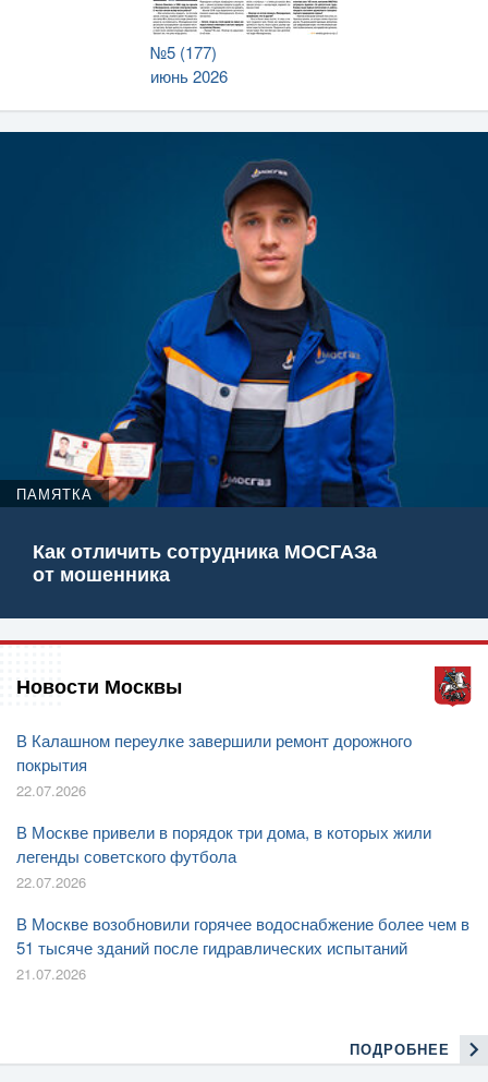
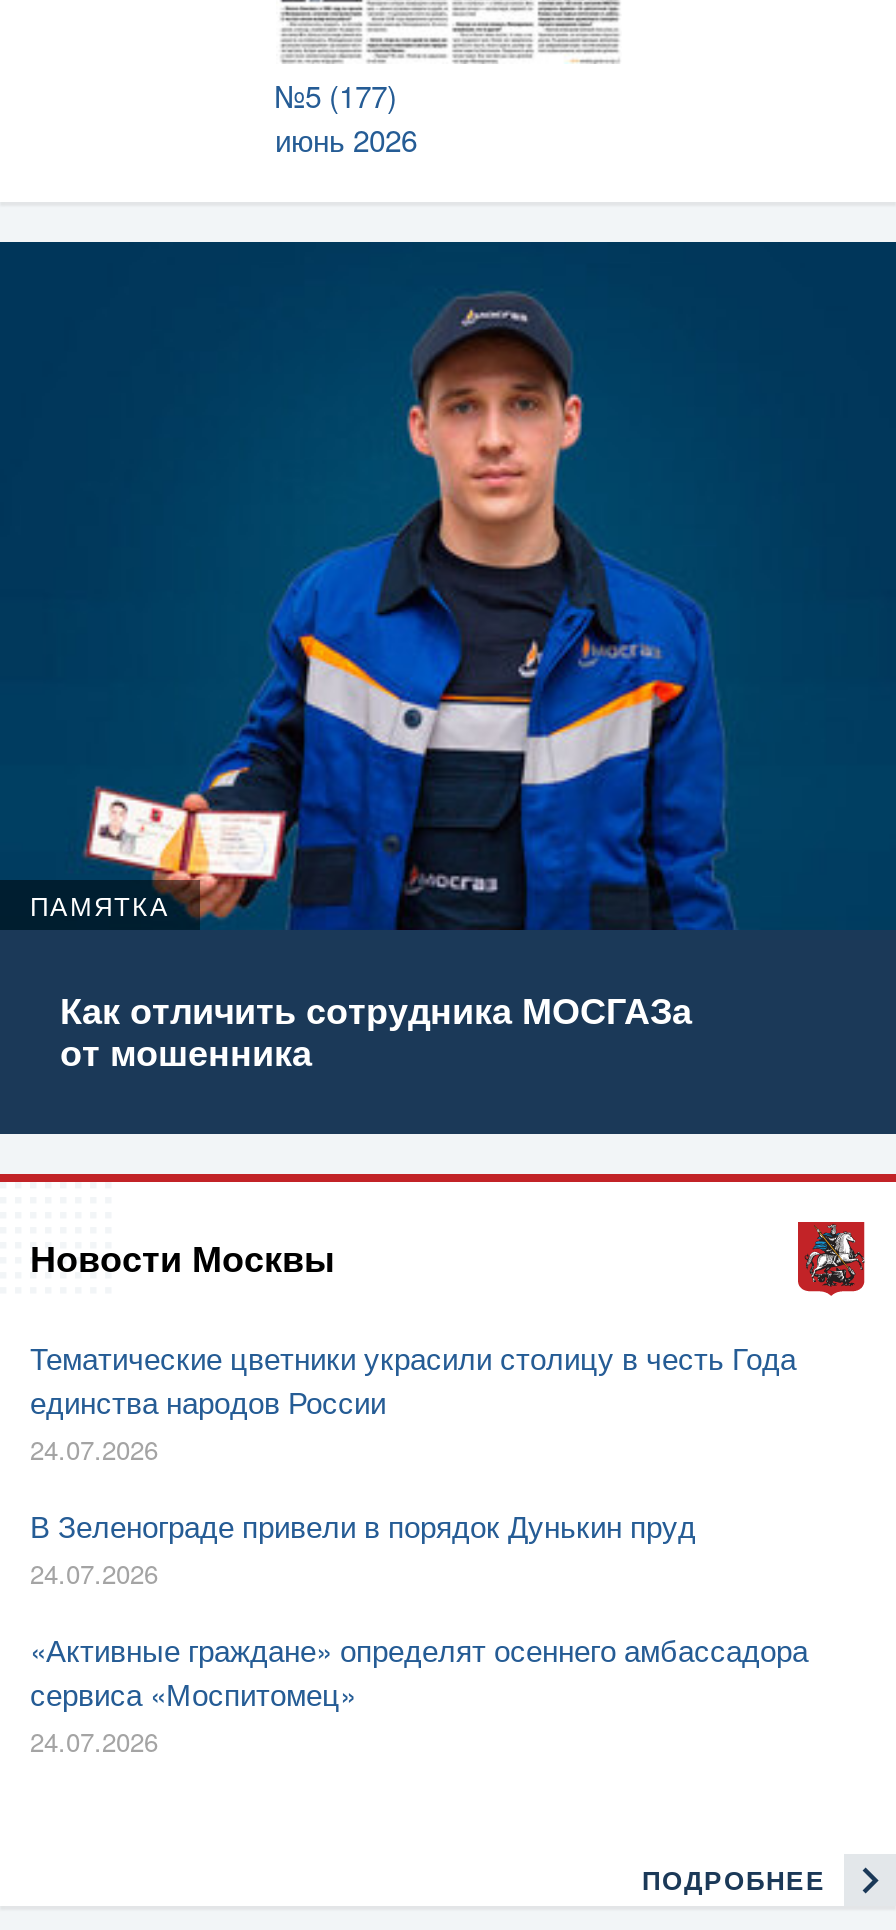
[16,728,412,800] В Калашном переулке завершили ремонт дорожного | покрытия | 22.07.2026 -> [30,1335,796,1467] Тематические цветники украсили столицу в честь Года | единства народов России | 24.07.2026
[16,820,431,892] В Москве привели в порядок три дома, в которых жили | легенды советского футбола | 22.07.2026 -> [30,1503,696,1591] В Зеленограде привели в порядок Дунькин пруд | 24.07.2026
[16,911,469,983] В Москве возобновили горячее водоснабжение более чем в | 51 тысяче зданий после гидравлических испытаний | 21.07.2026 -> [30,1627,808,1759] «Активные граждане» определят осеннего амбассадора | сервиса «Моспитомец» | 24.07.2026

